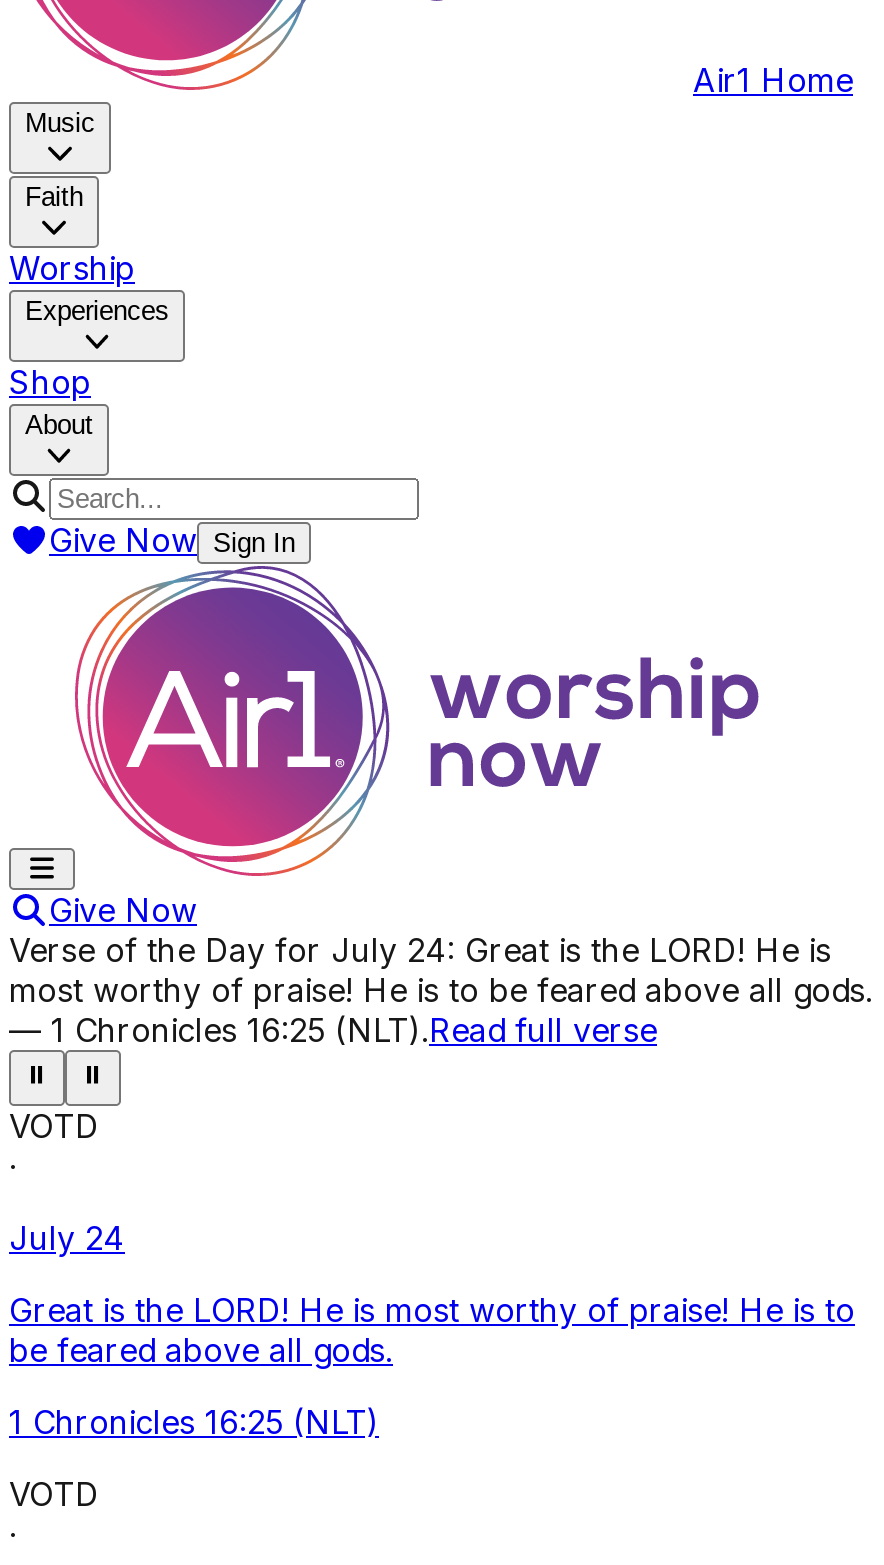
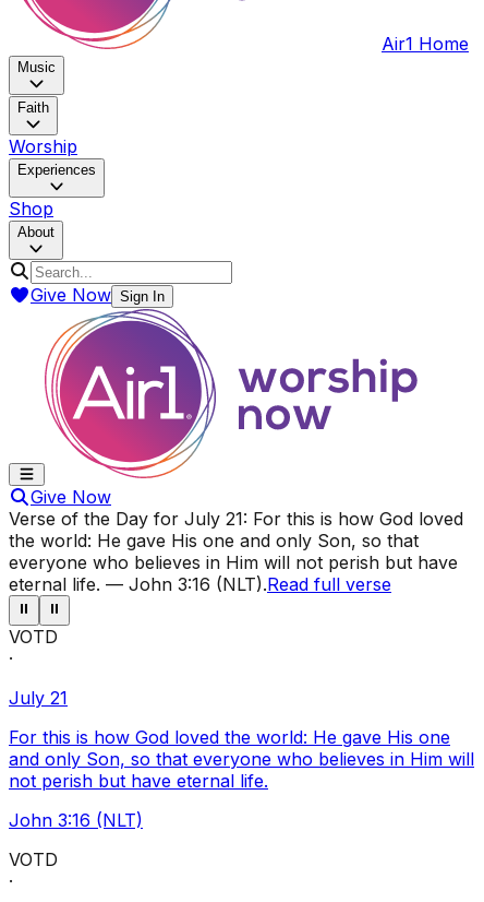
[9,930,873,1050] Verse of the Day for July 24: Great is the LORD! He is | most worthy of praise! He is to be feared above all gods. | — 1 Chronicles 16:25 (NLT).Read full verse -> [9,508,463,595] Verse of the Day for July 21: For this is how God loved | the world: He gave His one and only Son, so that | everyone who believes in Him will not perish but have | eternal life. — John 3:16 (NLT).Read full verse
[9,1218,125,1258] July 24 -> [9,687,68,709] July 21
[9,1290,855,1370] Great is the LORD! He is most worthy of praise! He is to | be feared above all gods. -> [9,726,474,792] For this is how God loved the world: He gave His one | and only Son, so that everyone who believes in Him will | not perish but have eternal life.
[9,1402,379,1442] 1 Chronicles 16:25 (NLT) -> [9,809,143,831] John 3:16 (NLT)

